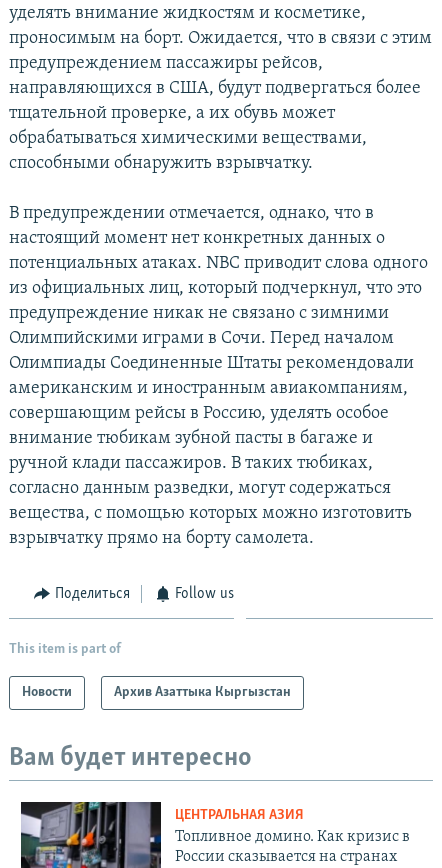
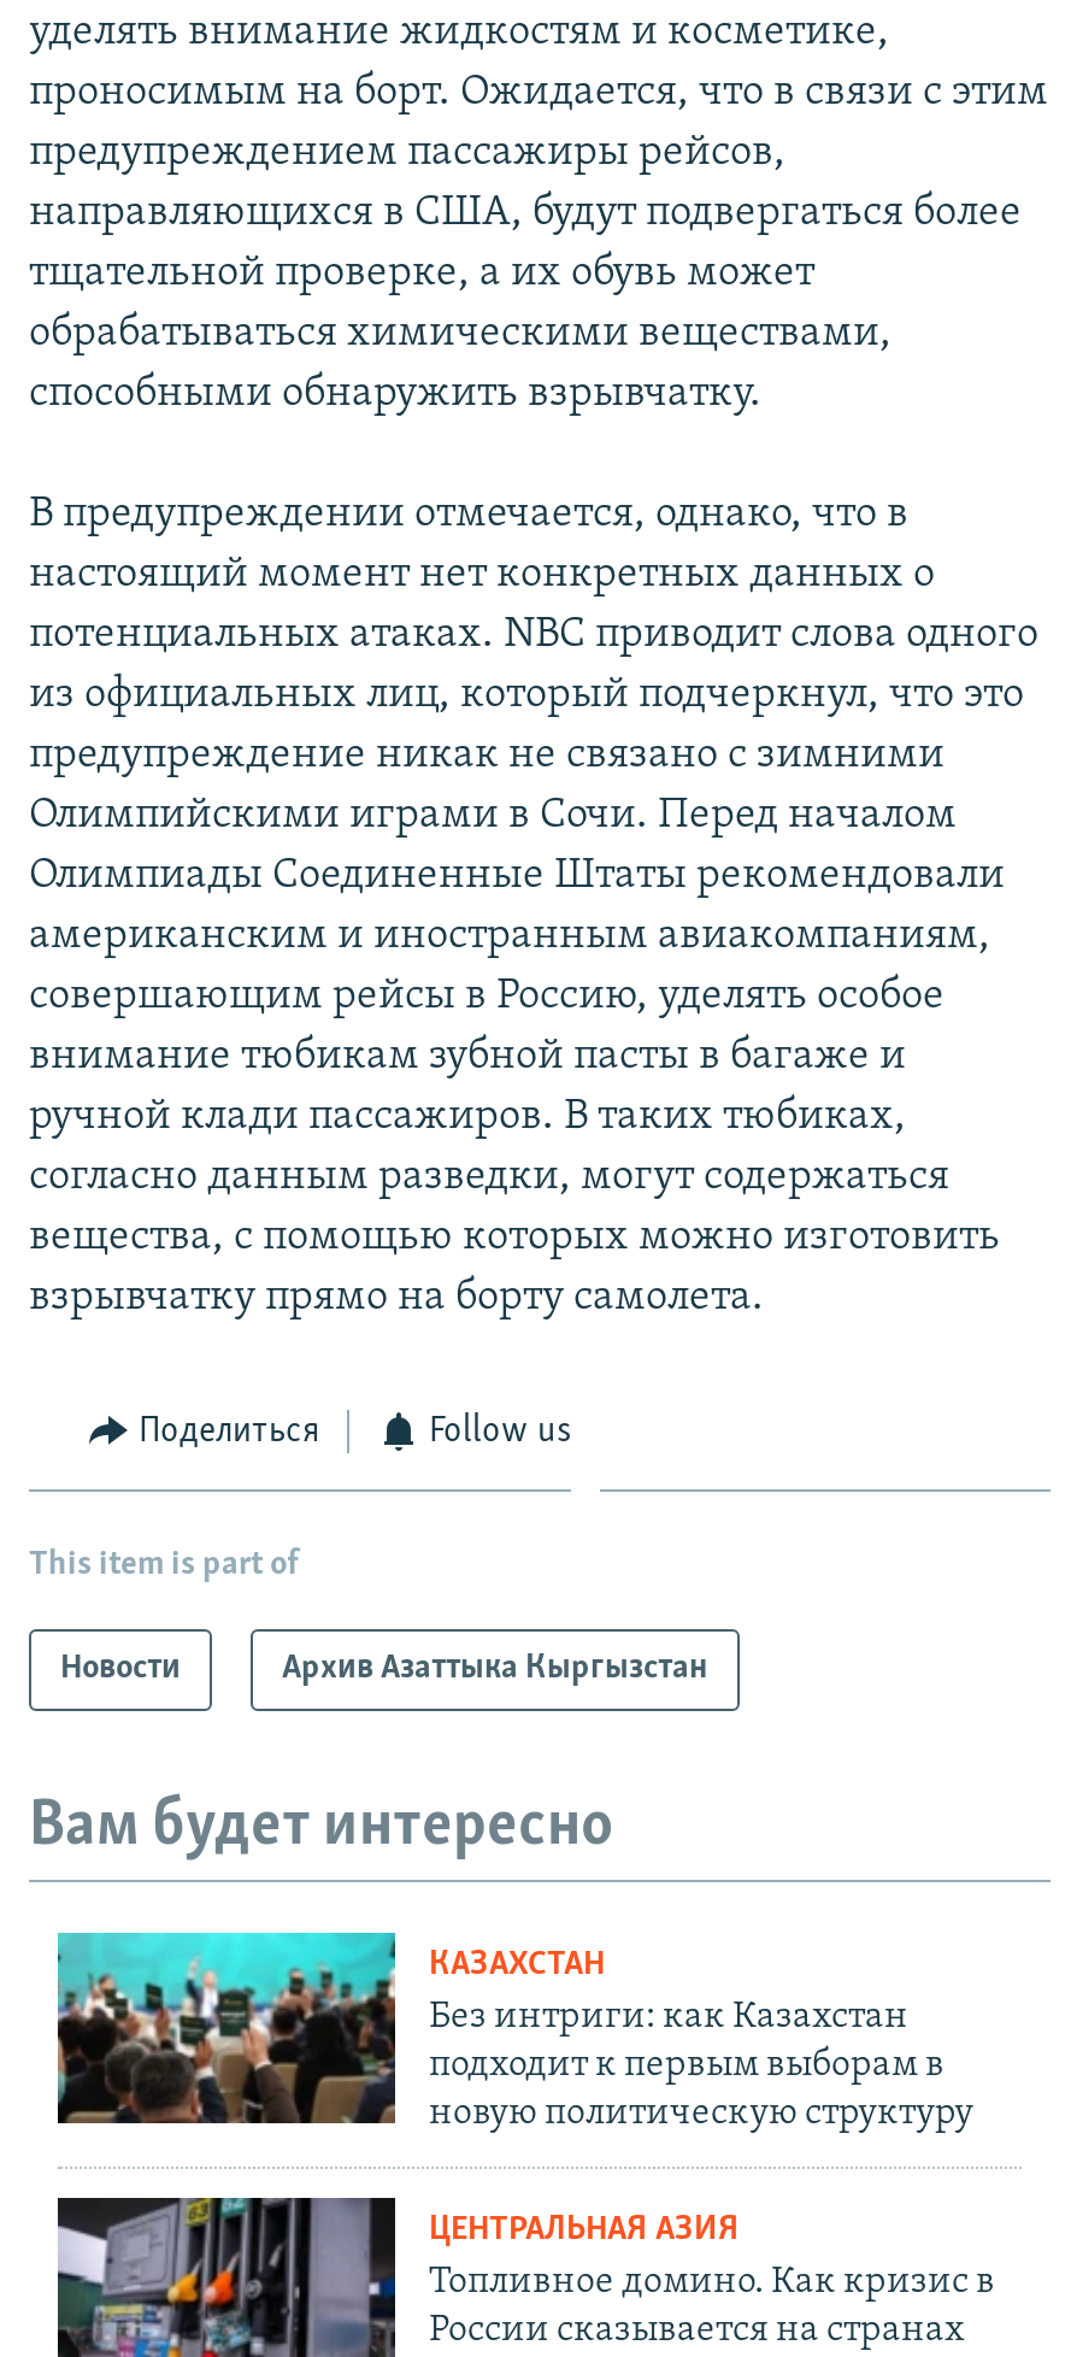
none -> [55,1930,973,2133] [image] | КАЗАХСТАН | Без интриги: как Казахстан | подходит к первым выборам в | новую политическую структуру

